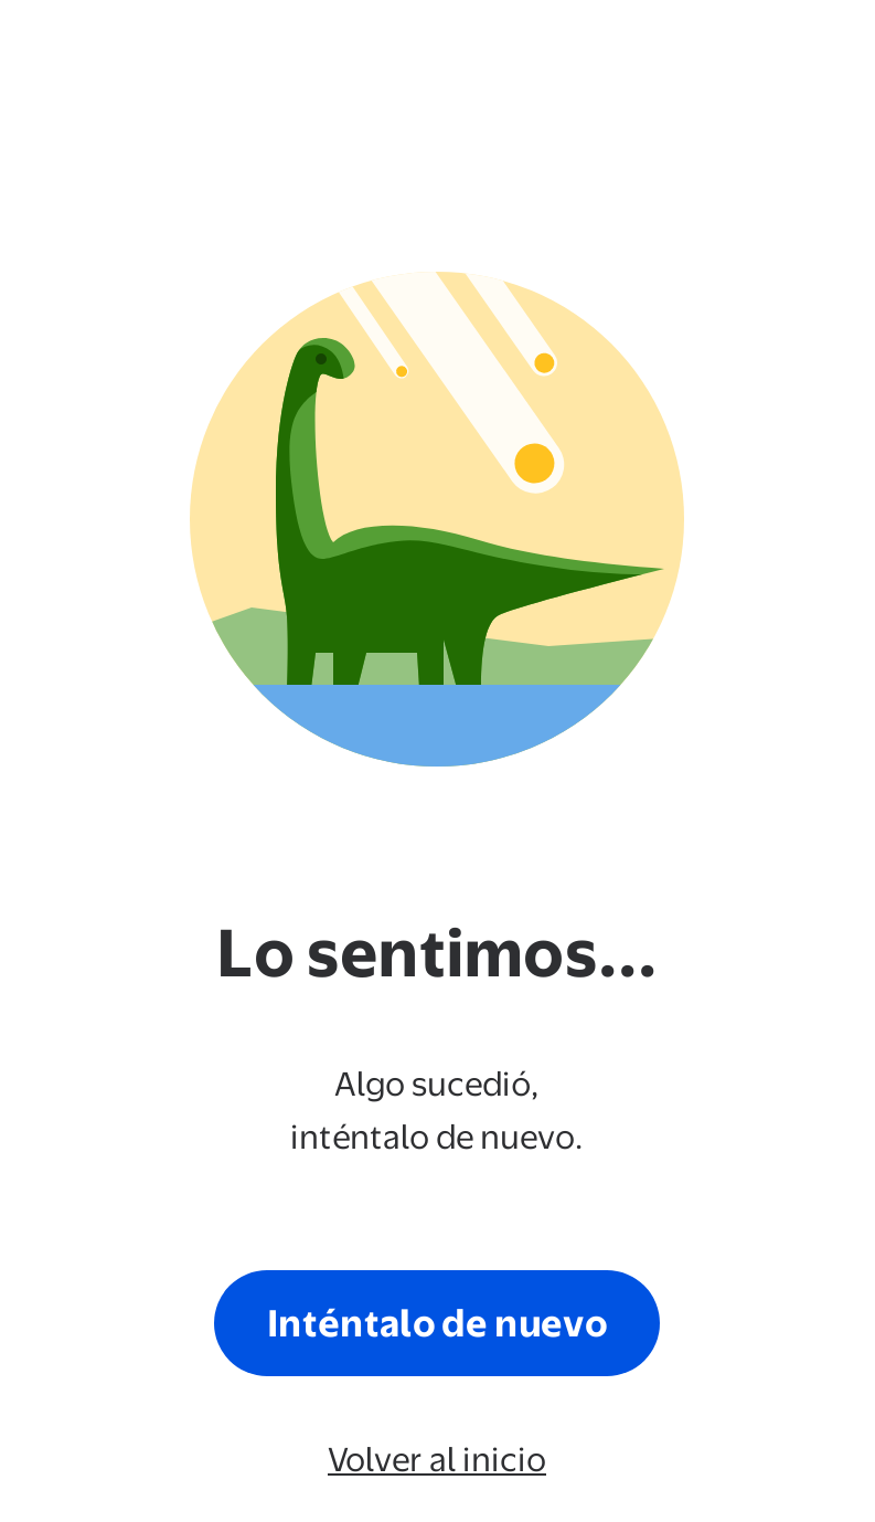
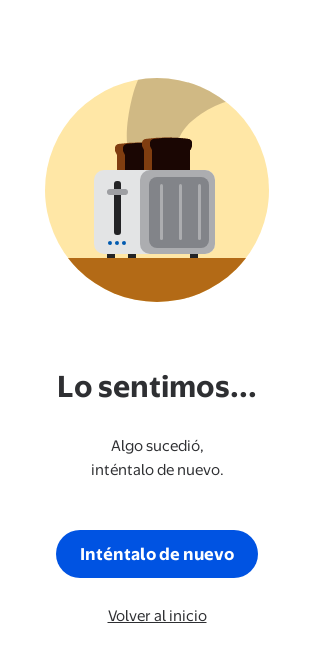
[212,274,662,769] [image] -> [56,78,256,303] [image]

